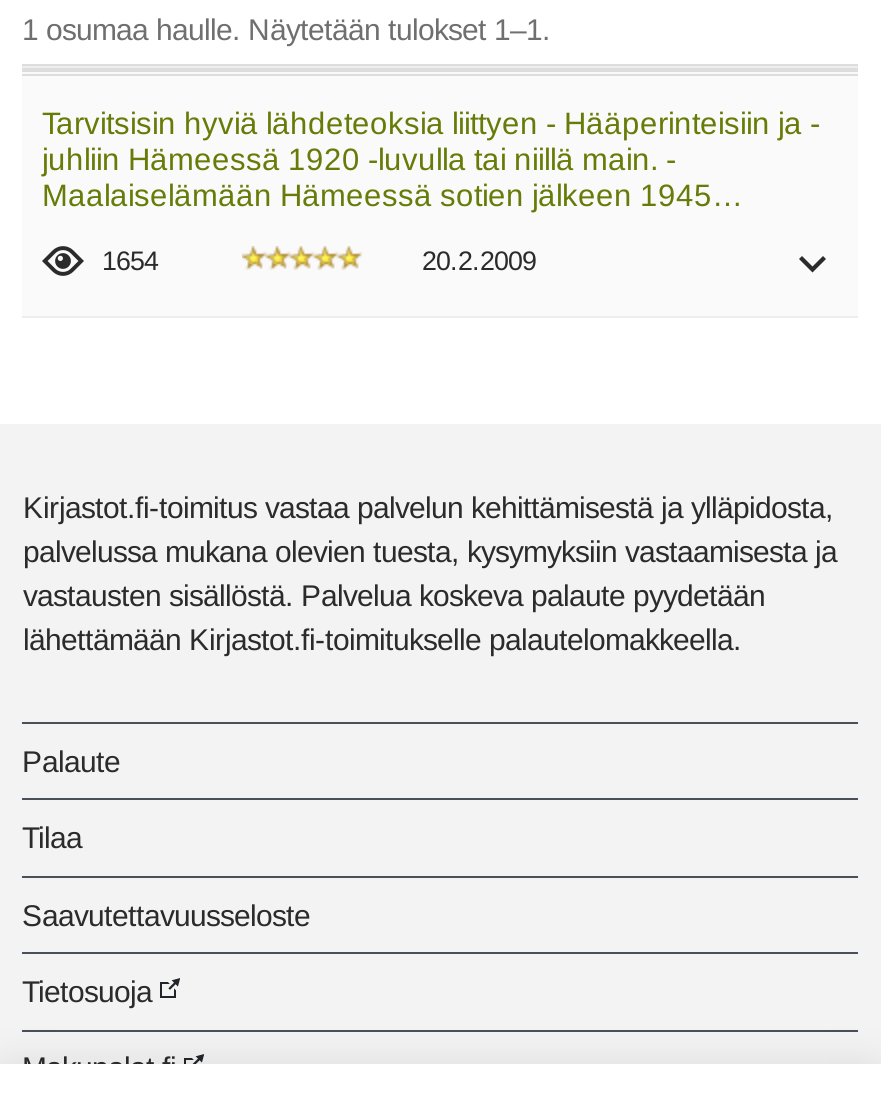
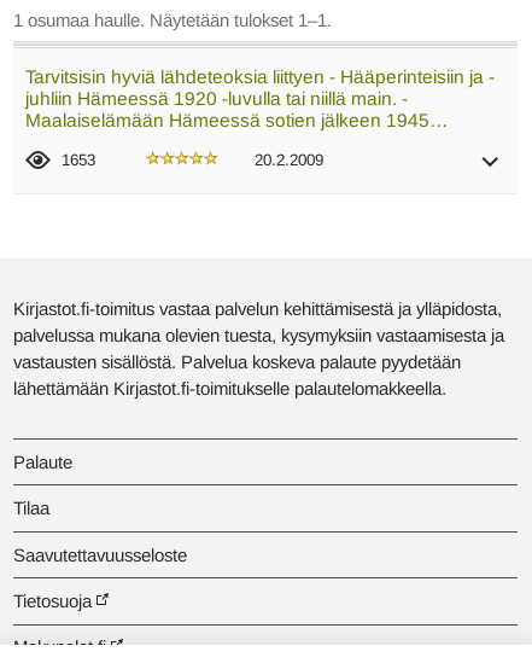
[102,245,158,275] 1654 -> [62,150,95,168] 1653

